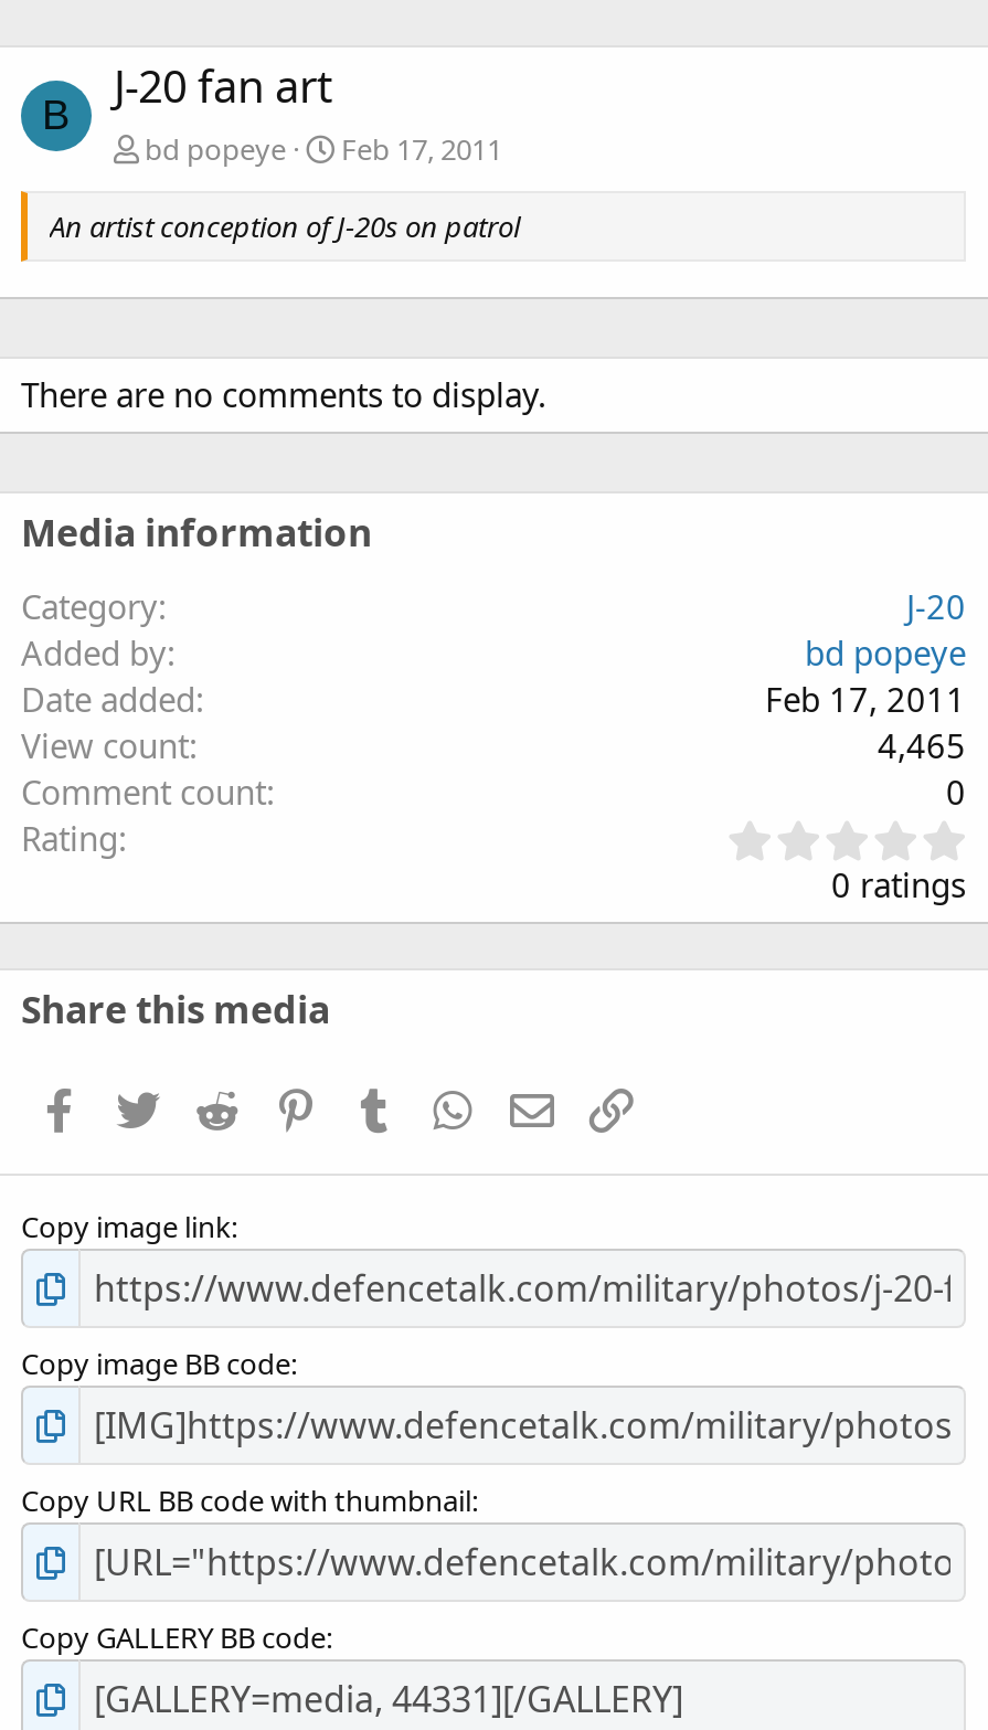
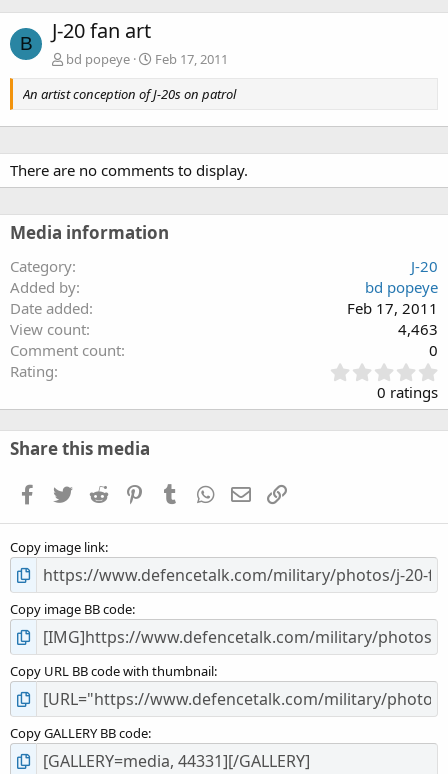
[878,722,966,767] 4,465 -> [398,319,438,339] 4,463

